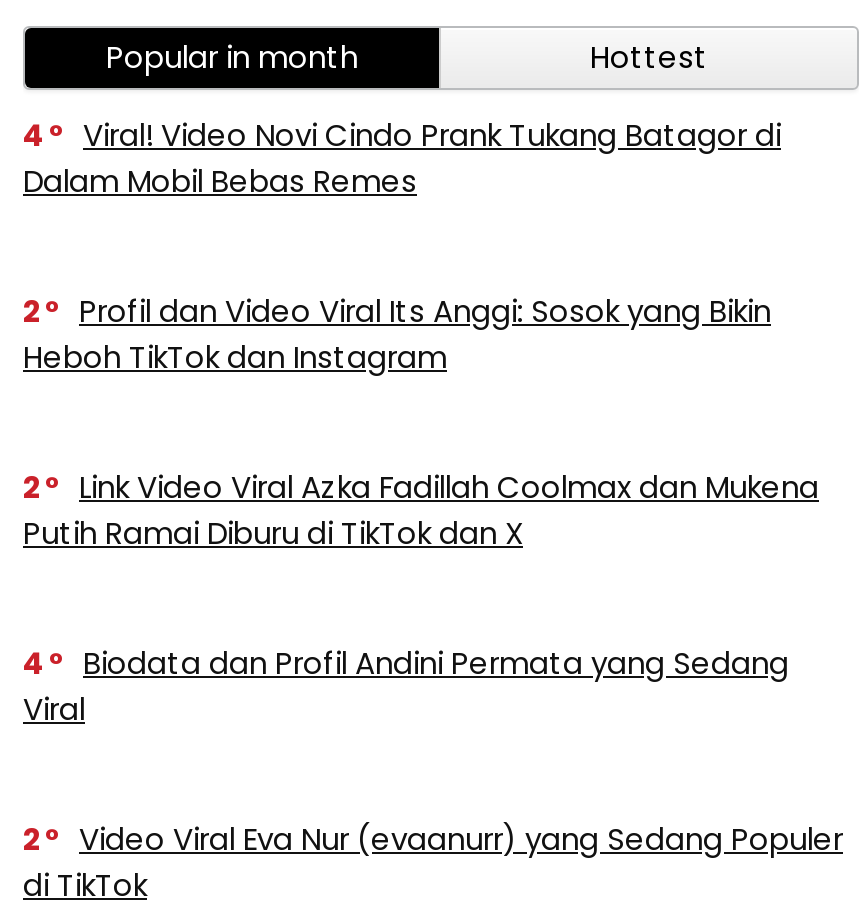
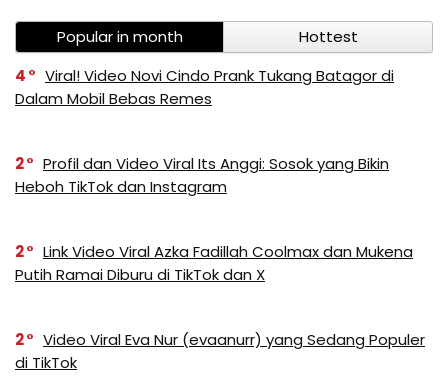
[23,642,789,730] 4 | Biodata dan Profil Andini Permata yang Sedang | Viral -> none

